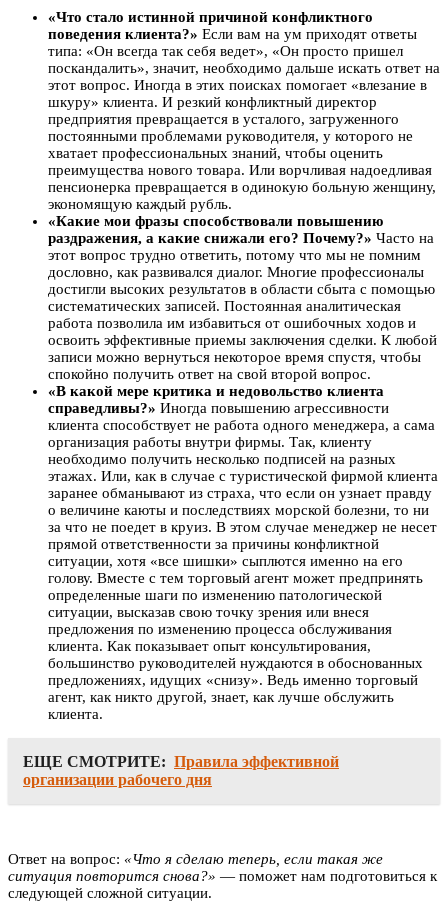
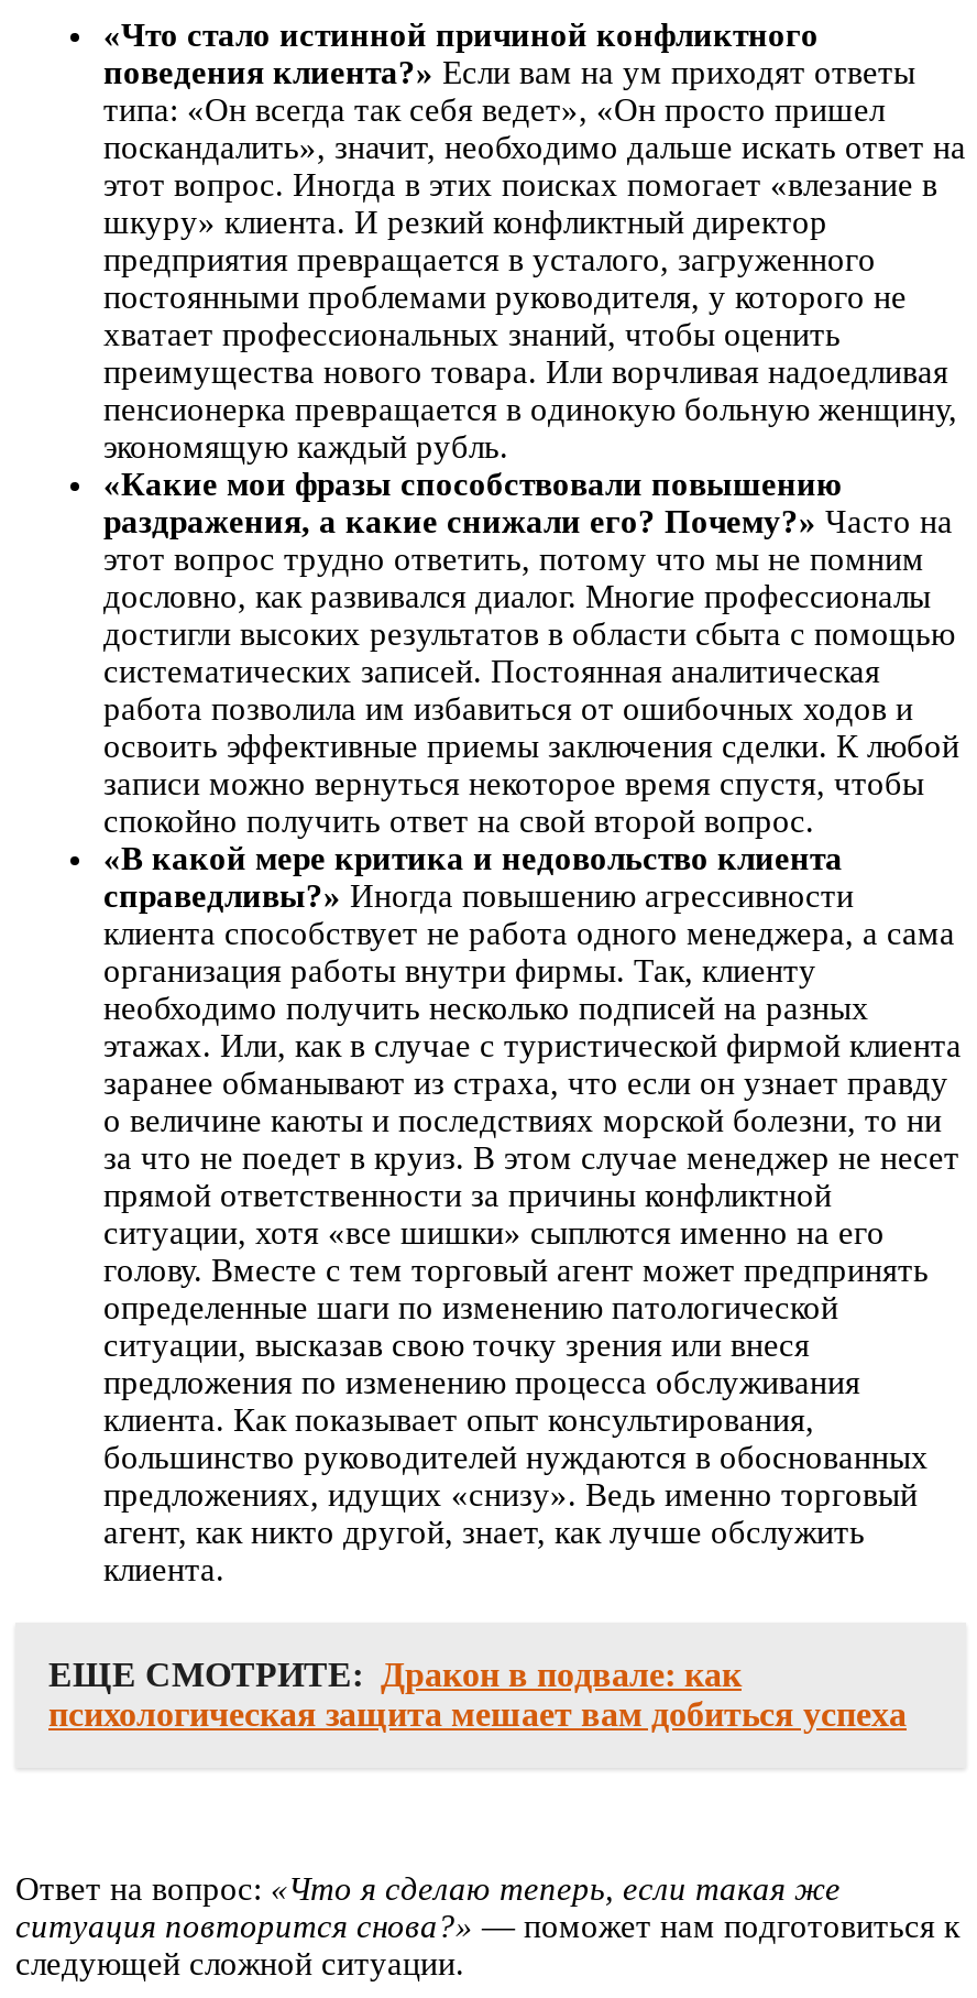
[23,753,339,788] ЕЩЕ СМОТРИТЕ: Правила эффективной | организации рабочего дня -> [48,1656,907,1733] ЕЩЕ СМОТРИТЕ: Дракон в подвале: как | психологическая защита мешает вам добиться успеха

